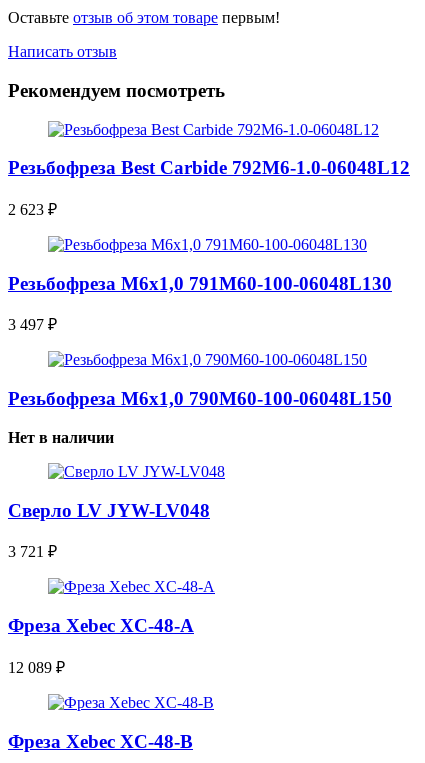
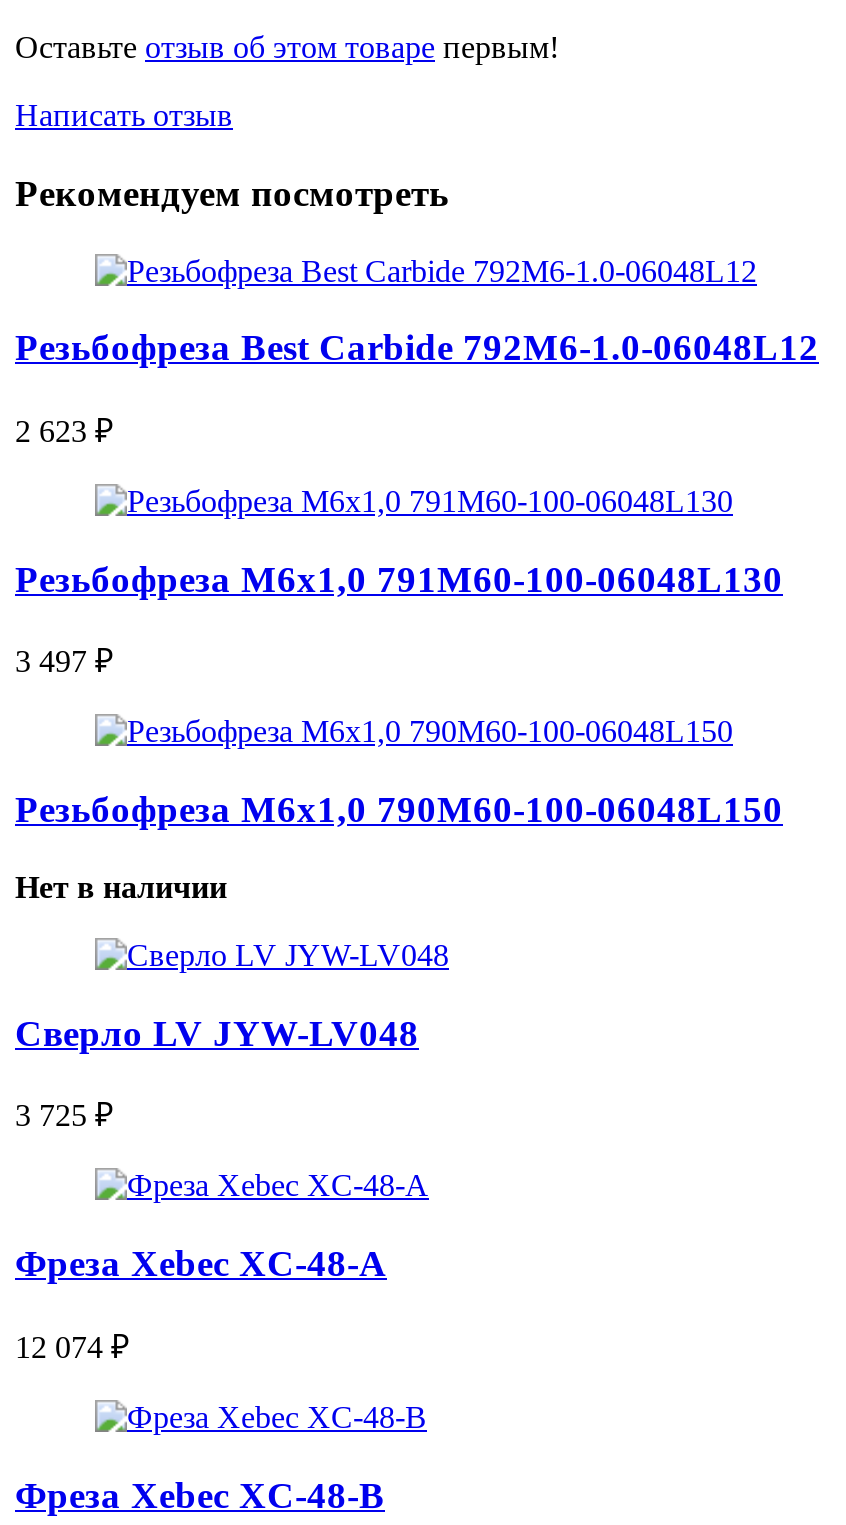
[8,543,57,560] 3 721 ₽ -> [15,1099,113,1133] 3 725 ₽
[8,659,65,676] 12 089 ₽ -> [15,1330,129,1364] 12 074 ₽

